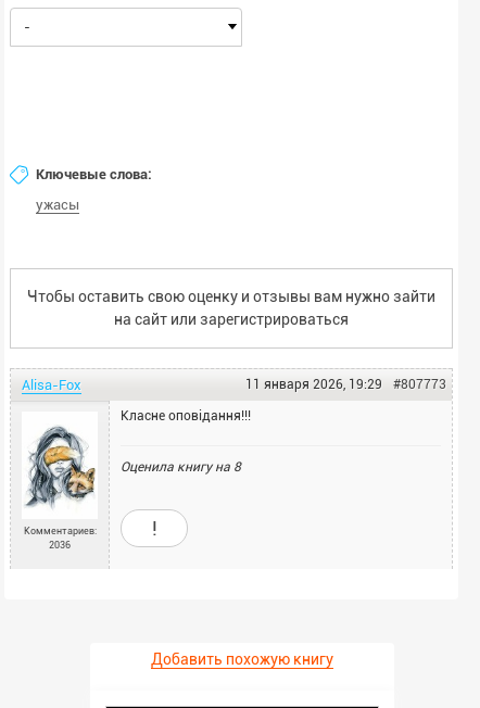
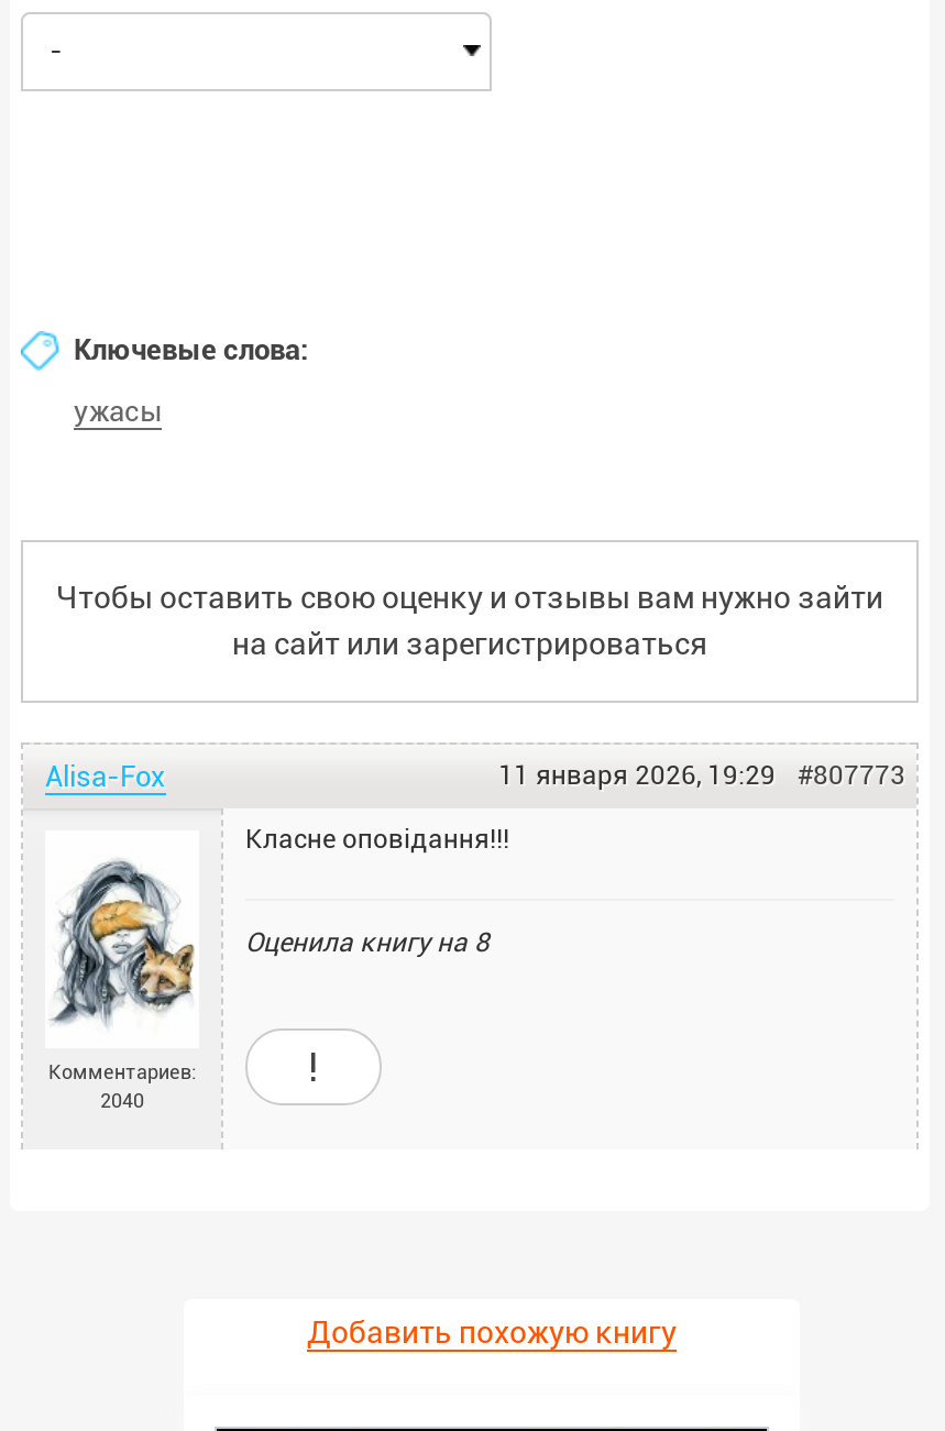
[49,540,71,551] 2036 -> [100,1090,144,1112] 2040

